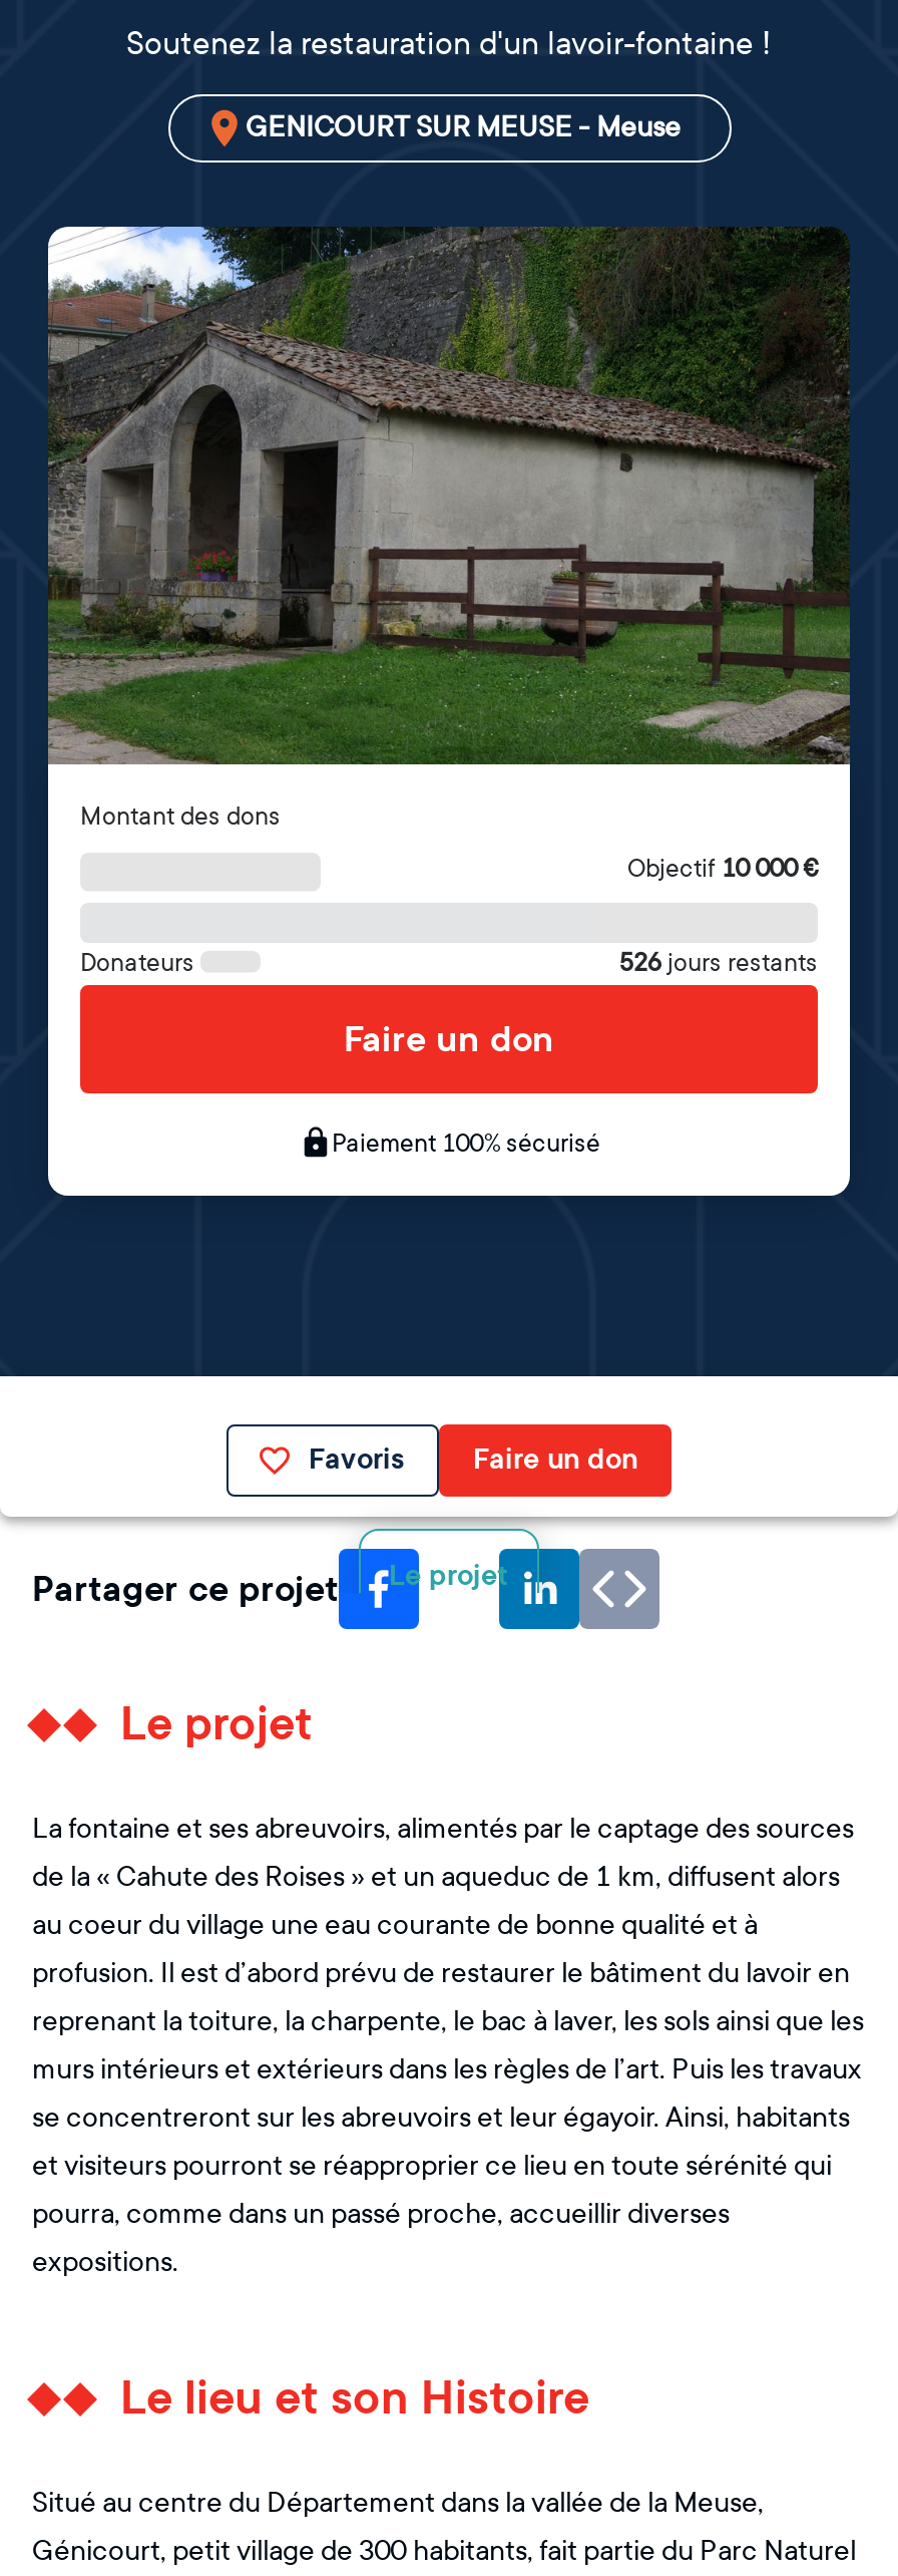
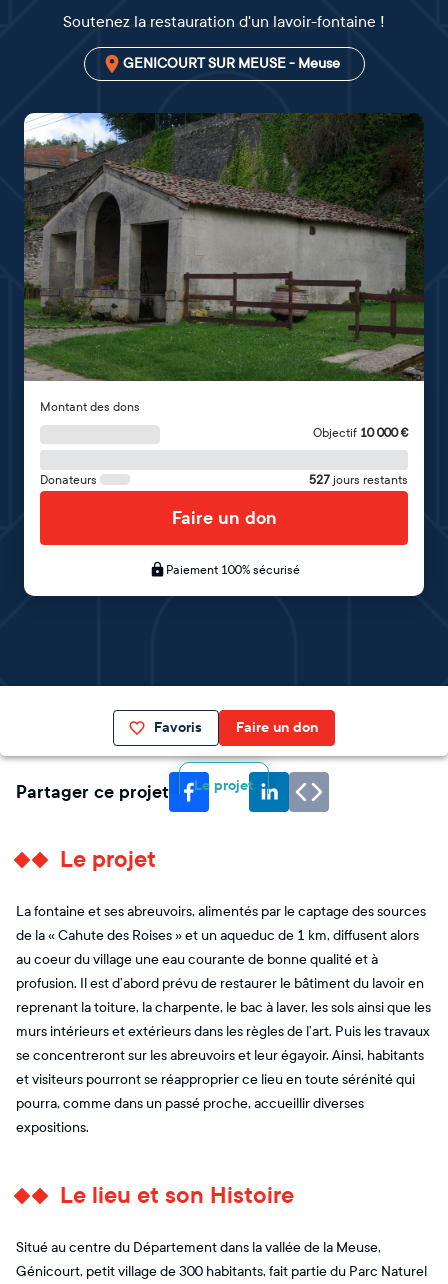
[619,948,818,976] 526 jours restants -> [309,473,408,487] 527 jours restants

